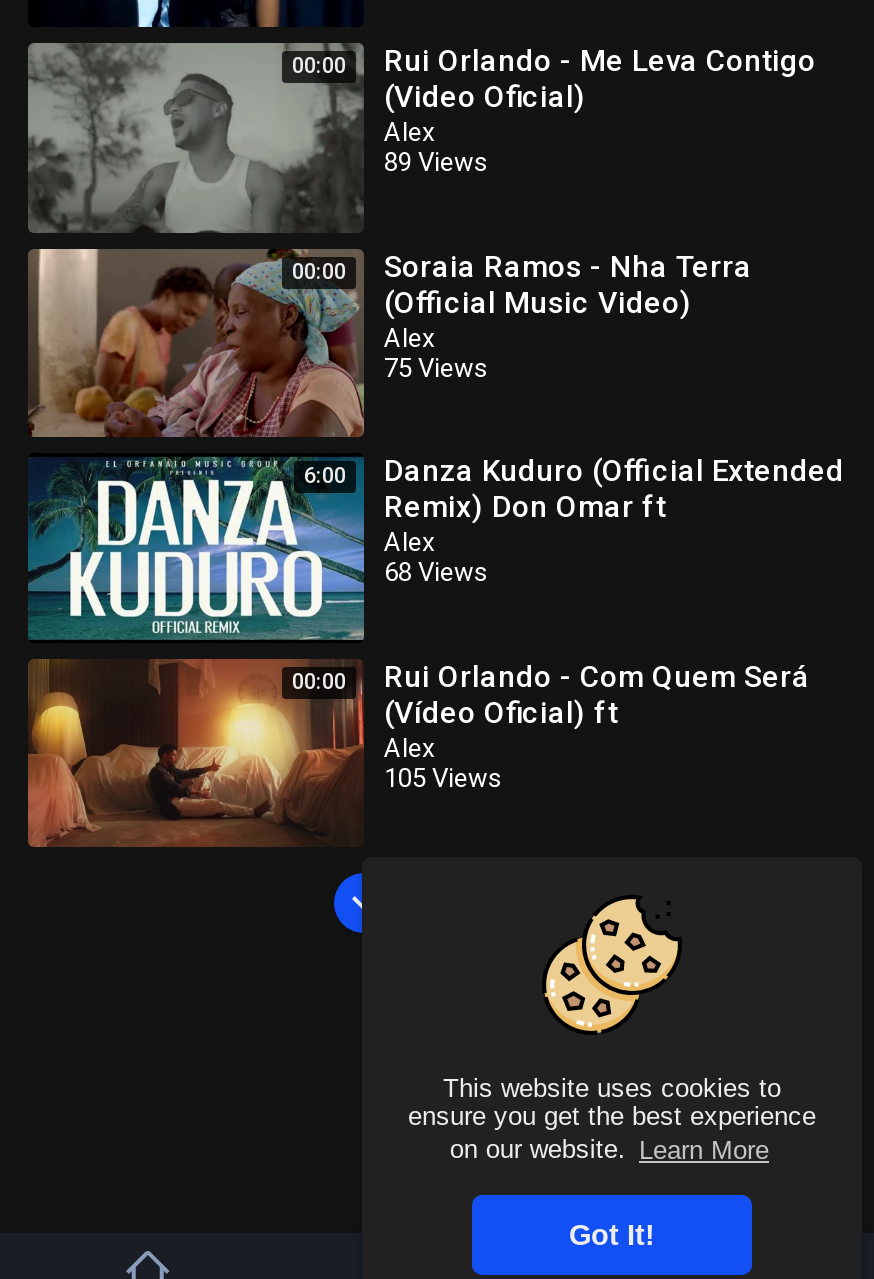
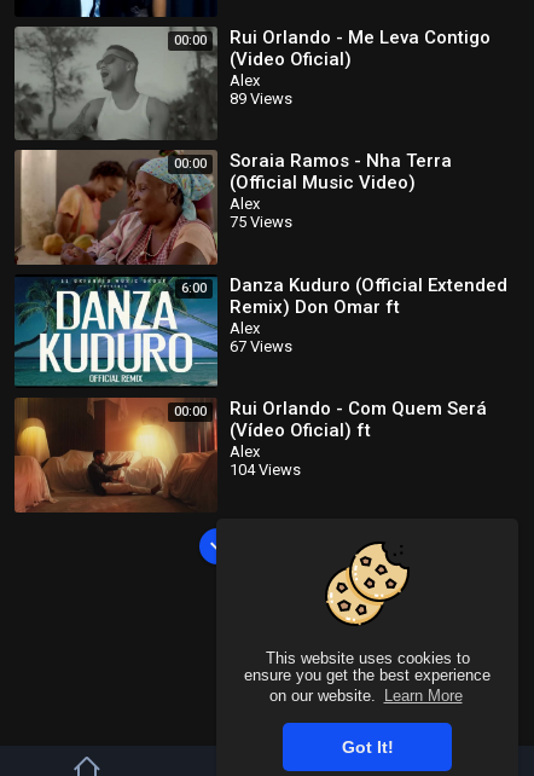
[384,557,488,587] 68 Views -> [230,337,292,355] 67 Views
[384,762,502,792] 105 Views -> [230,461,301,479] 104 Views

